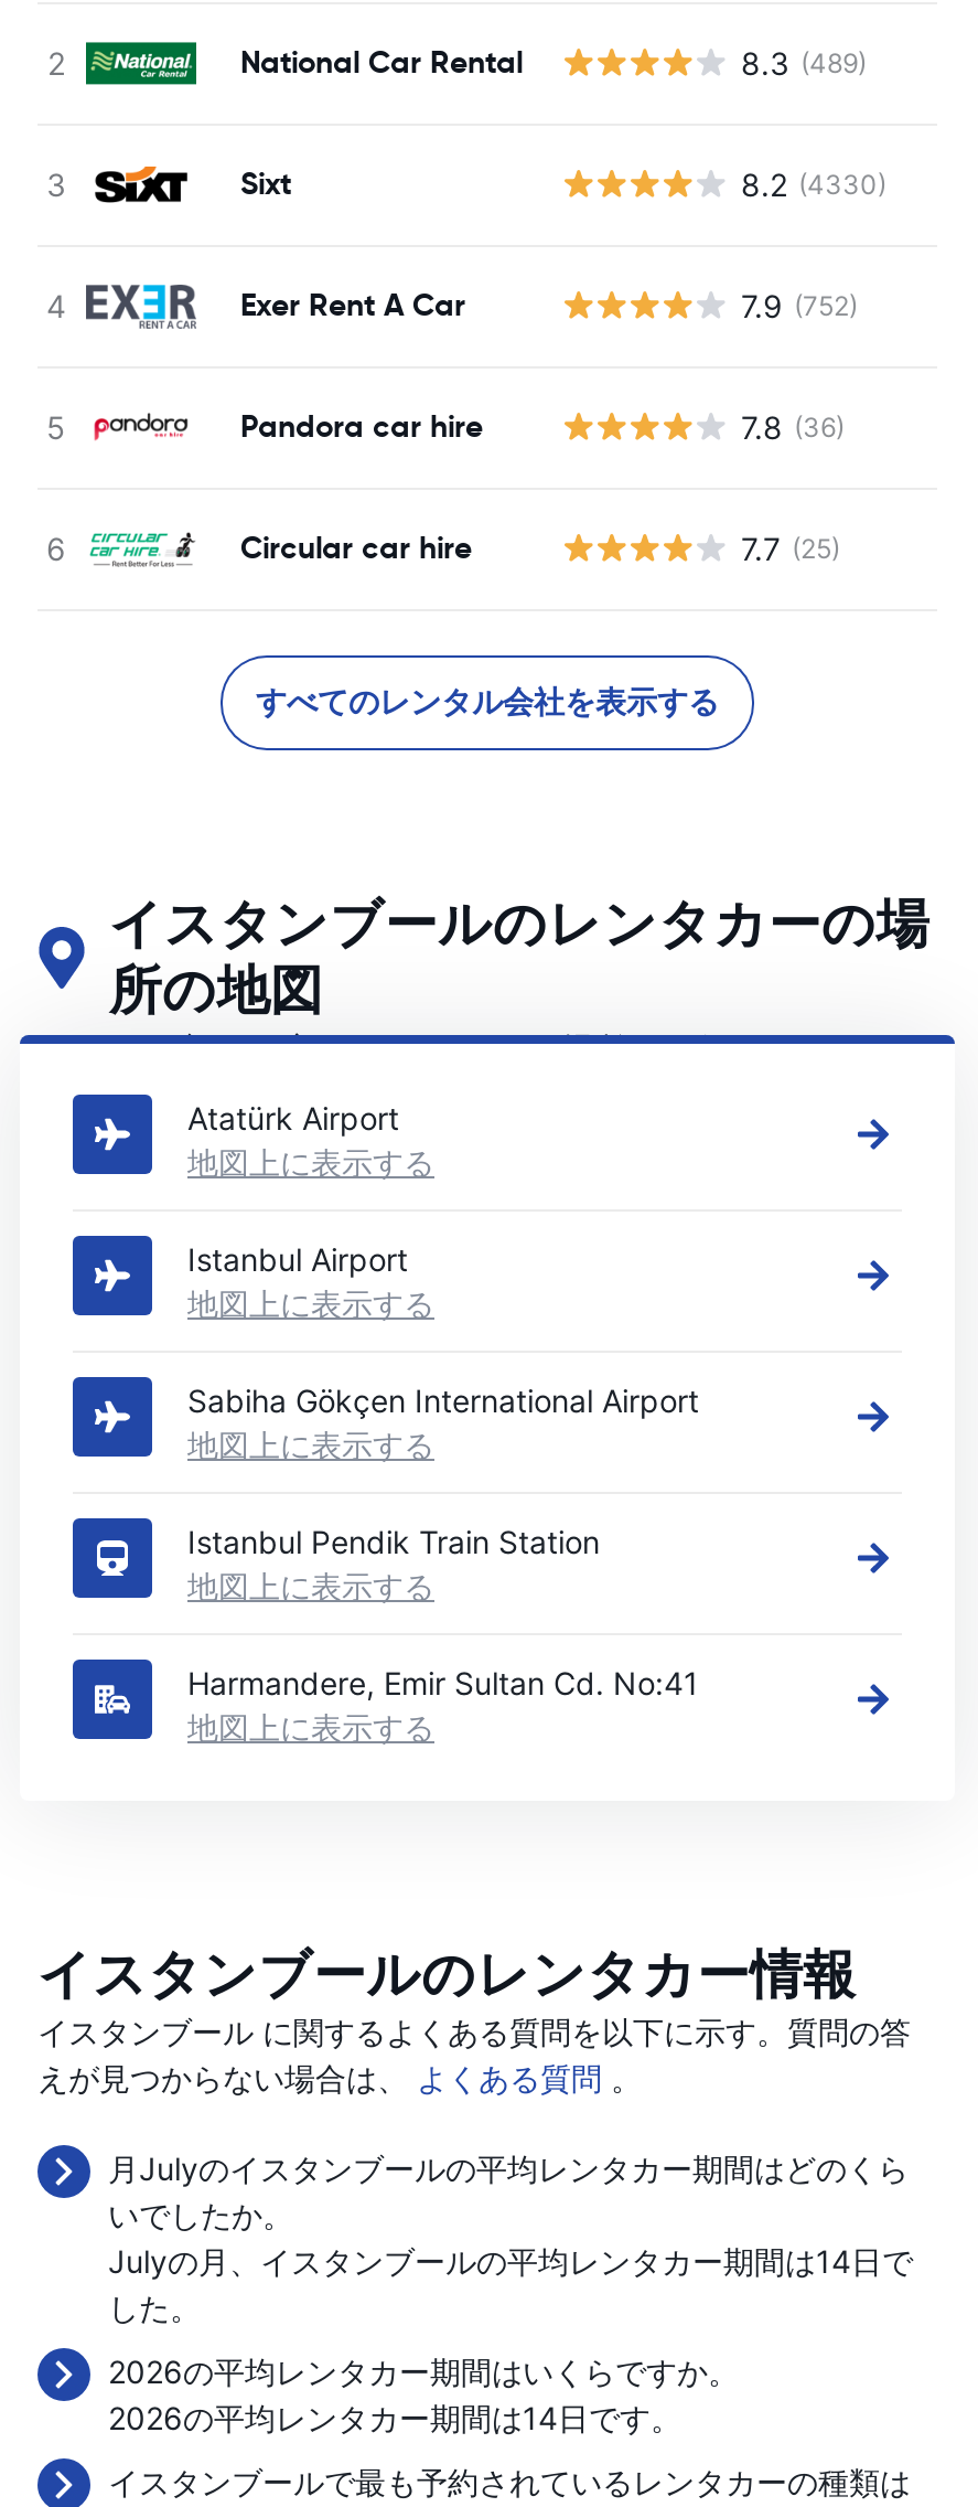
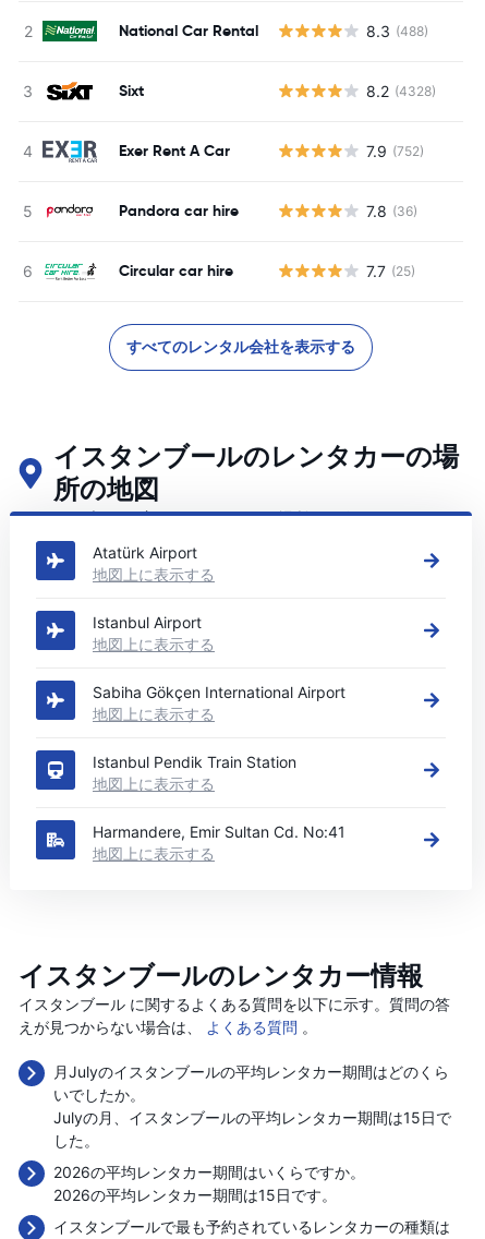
[741,45,867,82] 8.3 (489) -> [366,22,428,41] 8.3 (488)
[741,166,886,203] 8.2 (4330) -> [366,82,436,101] 8.2 (4328)
[108,2242,913,2279] Julyの月、イスタンブールの平均レンタカー期間は14日で -> [53,1108,451,1126] Julyの月、イスタンブールの平均レンタカー期間は15日で
[108,2398,681,2436] 2026の平均レンタカー期間は14日です。 -> [53,1185,337,1204] 2026の平均レンタカー期間は15日です。

